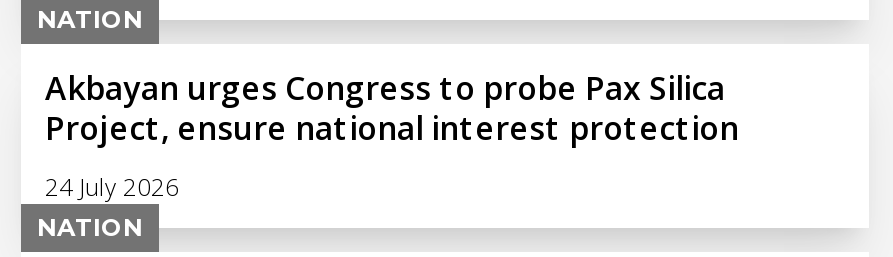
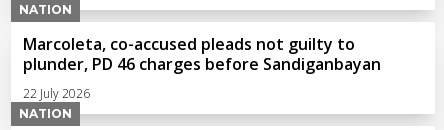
[45,66,739,150] Akbayan urges Congress to probe Pax Silica | Project, ensure national interest protection -> [23,33,381,75] Marcoleta, co-accused pleads not guilty to | plunder, PD 46 charges before Sandiganbayan
[45,170,179,204] 24 July 2026 -> [23,85,90,102] 22 July 2026

